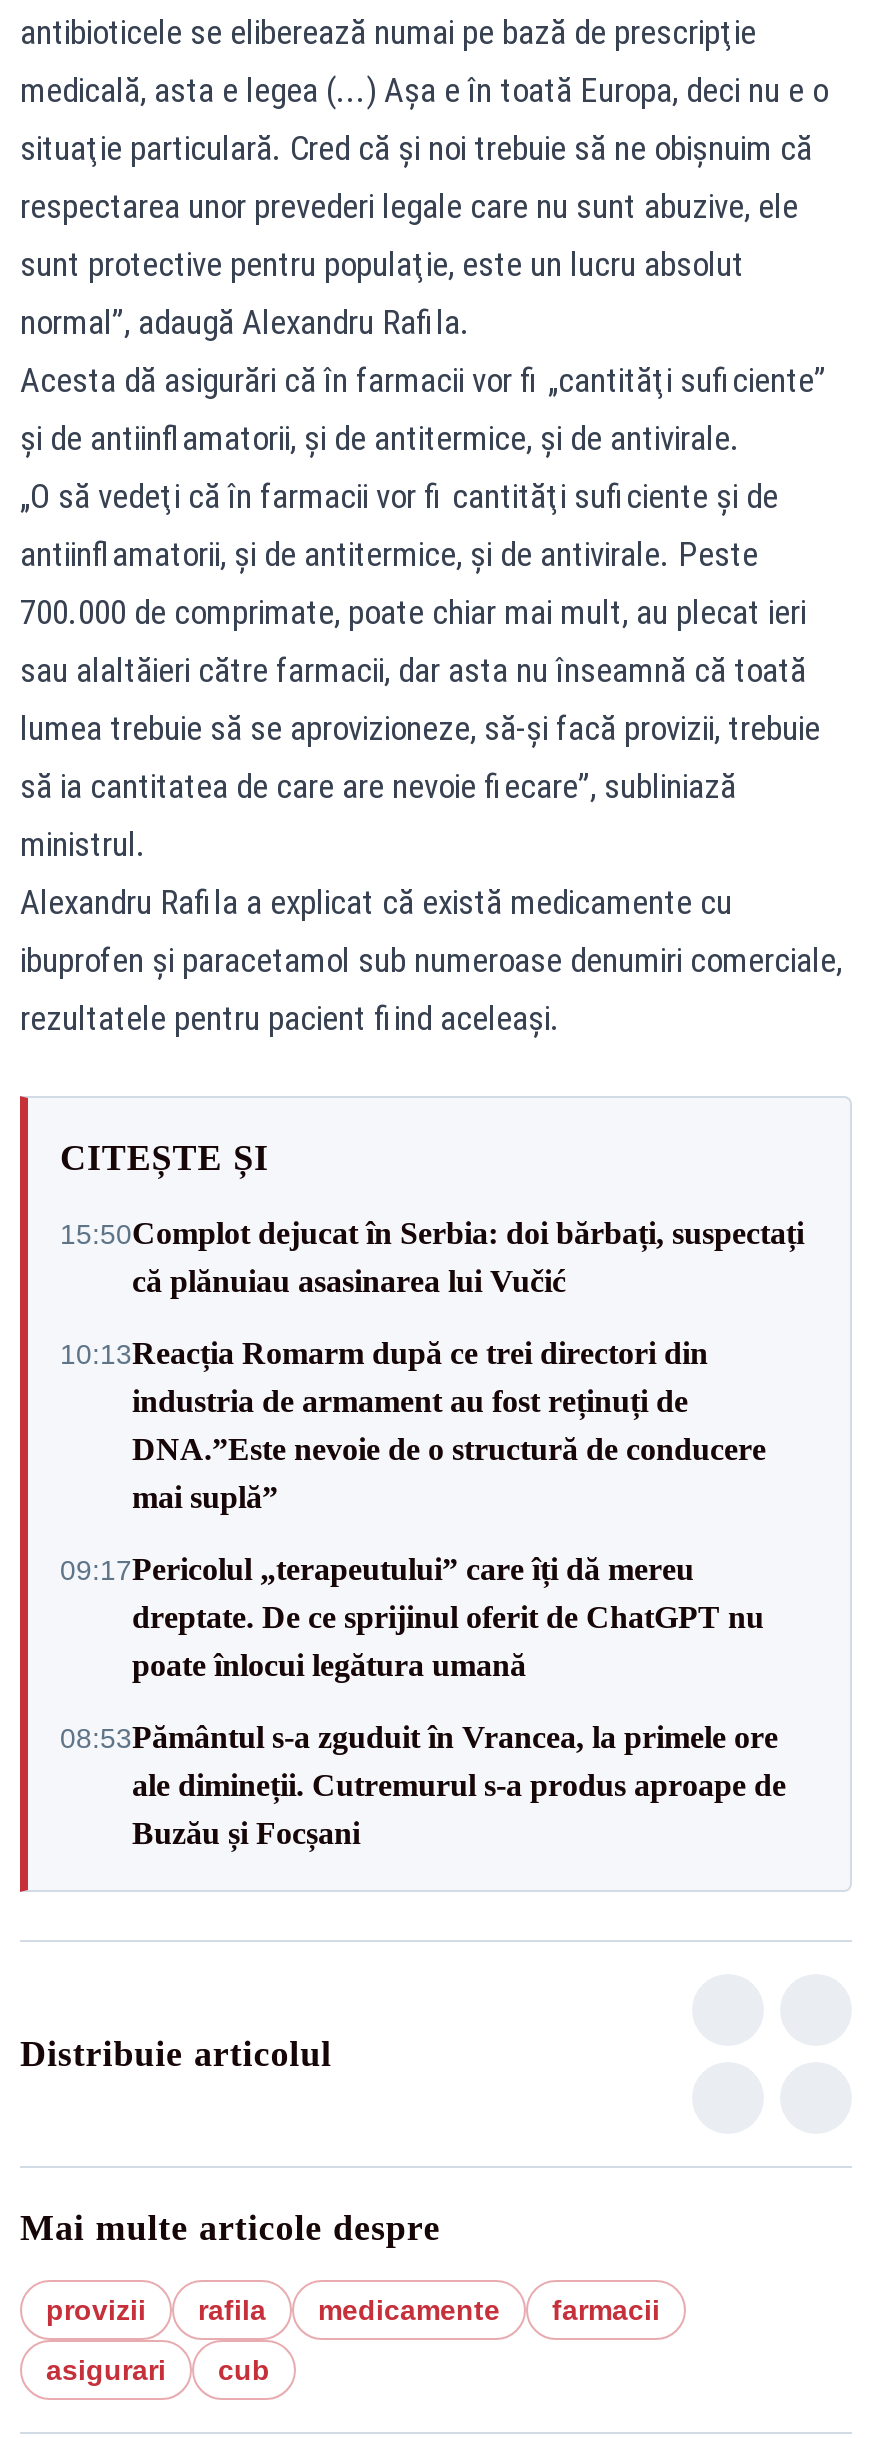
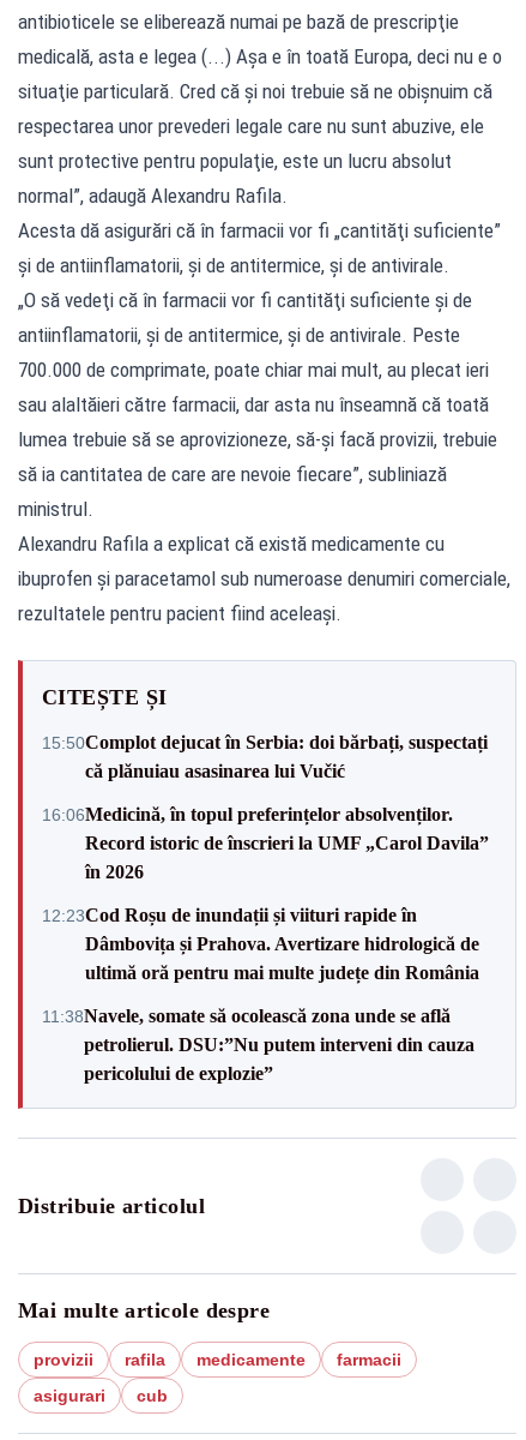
[60,1336,766,1514] 10:13Reacția Romarm după ce trei directori din | industria de armament au fost reținuți de | DNA.”Este nevoie de o structură de conducere | mai suplă” -> [42,803,489,881] 16:06Medicină, în topul preferințelor absolvenților. | Record istoric de înscrieri la UMF „Carol Davila” | în 2026
[60,1552,764,1682] 09:17Pericolul „terapeutului” care îți dă mereu | dreptate. De ce sprijinul oferit de ChatGPT nu | poate înlocui legătura umană -> [42,904,479,982] 12:23Cod Roșu de inundații și viituri rapide în | Dâmbovița și Prahova. Avertizare hidrologică de | ultimă oră pentru mai multe județe din România
[60,1720,786,1850] 08:53Pământul s-a zguduit în Vrancea, la primele ore | ale dimineții. Cutremurul s-a produs aproape de | Buzău și Focșani -> [42,1005,474,1083] 11:38Navele, somate să ocolească zona unde se află | petrolierul. DSU:”Nu putem interveni din cauza | pericolului de explozie”

